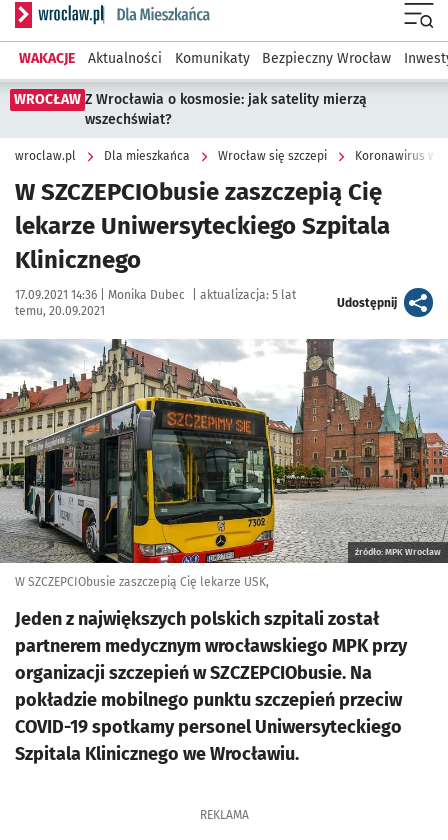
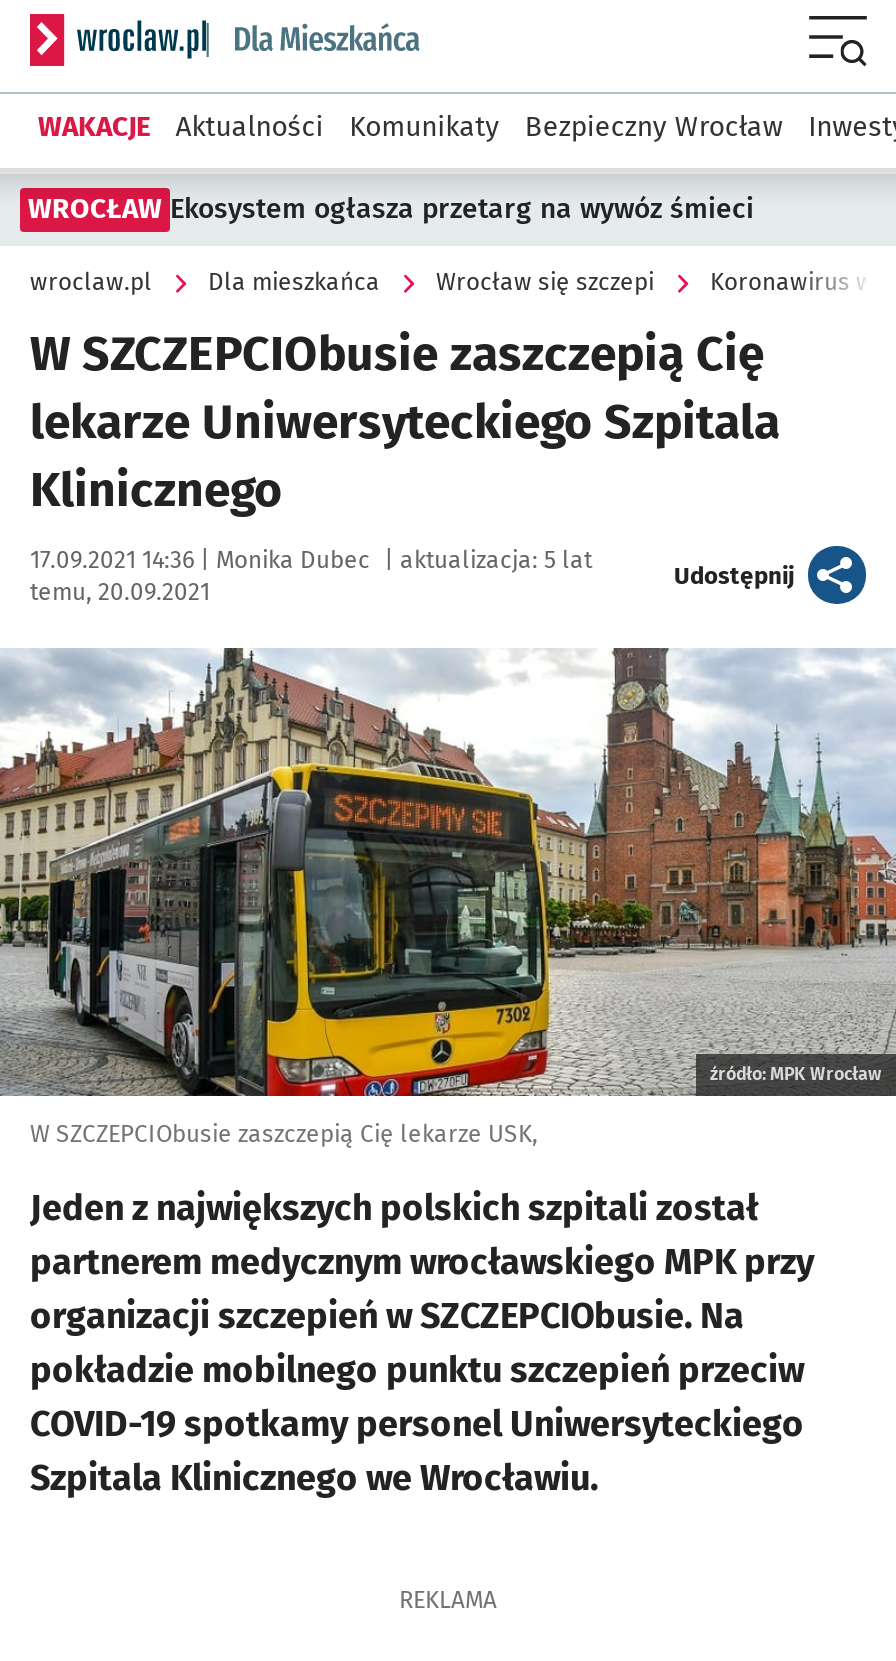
[14,91,367,128] WROCŁAW Z Wrocławia o kosmosie: jak satelity mierzą | wszechświat? -> [28,192,754,226] WROCŁAW Ekosystem ogłasza przetarg na wywóz śmieci

